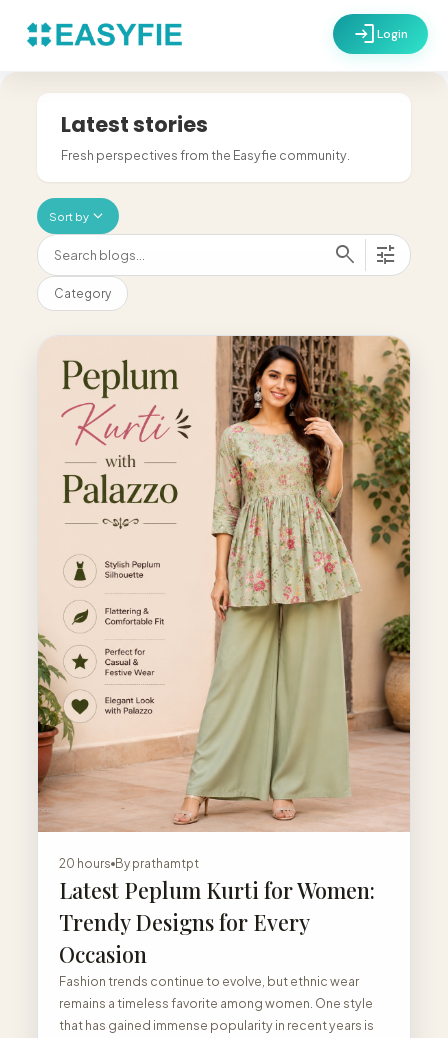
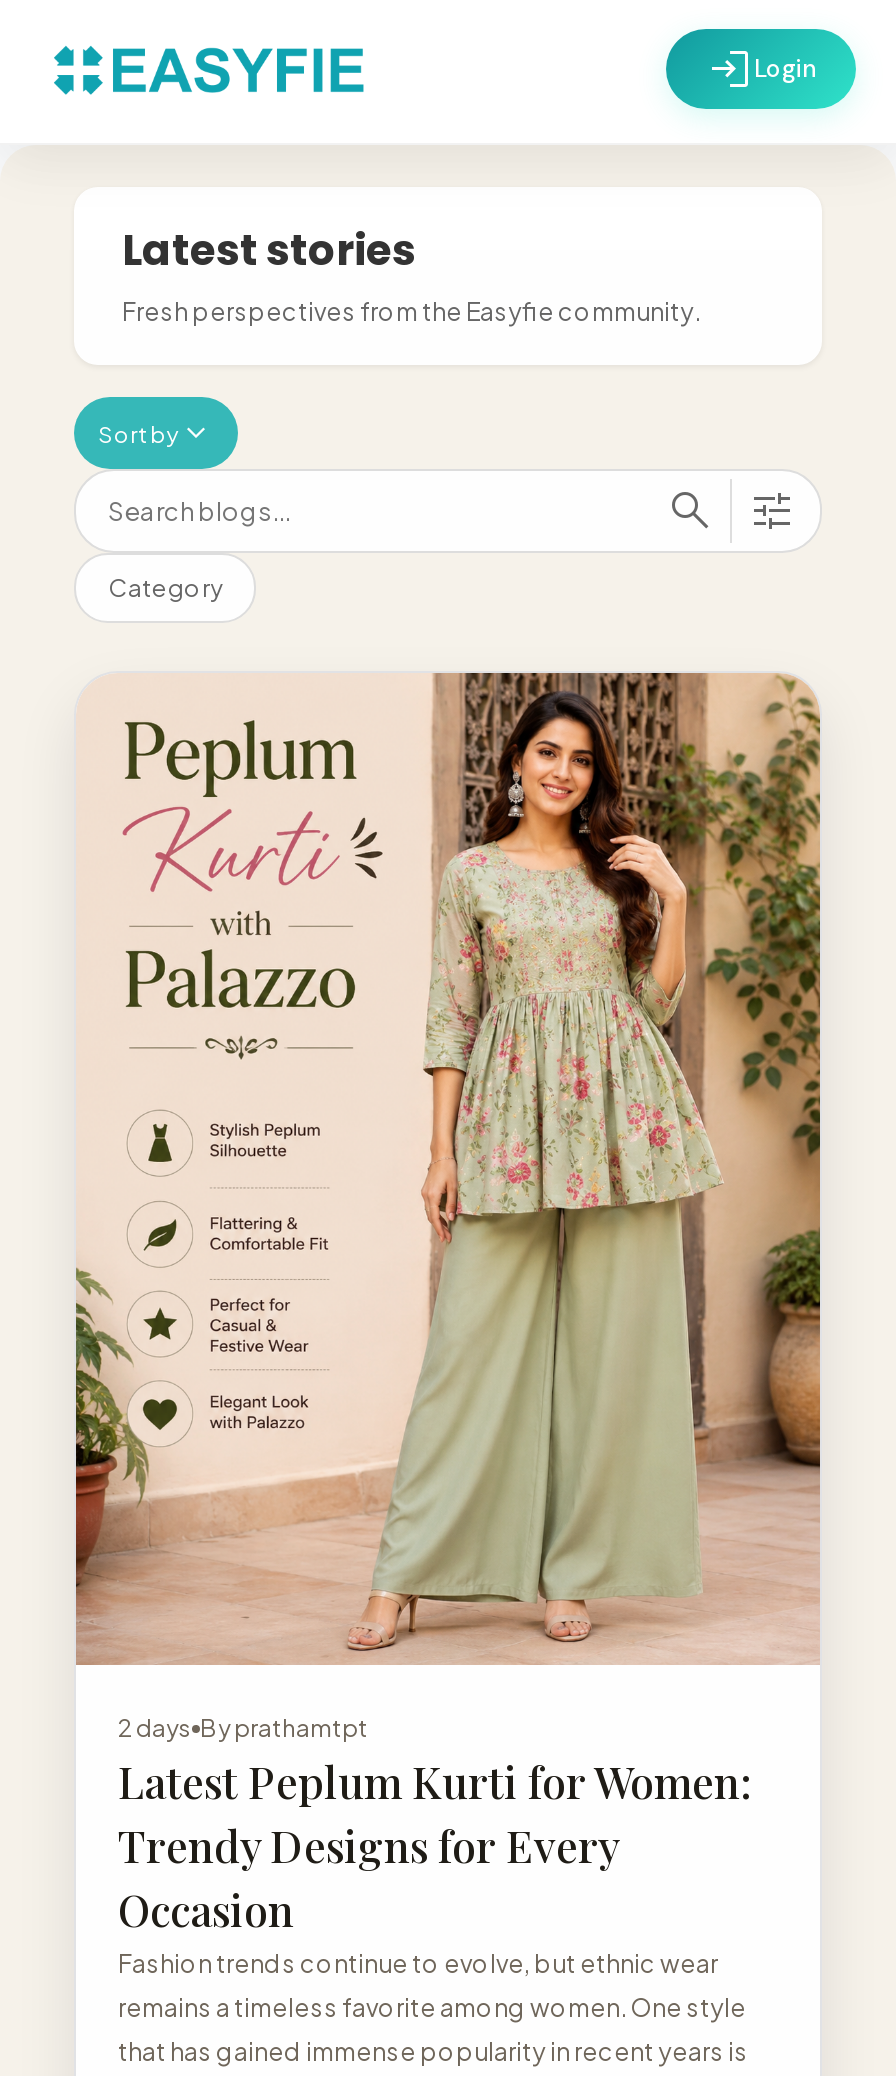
[59,856,199,871] 20 hours Byprathamtpt -> [118,1713,368,1743] 2 days Byprathamtpt

